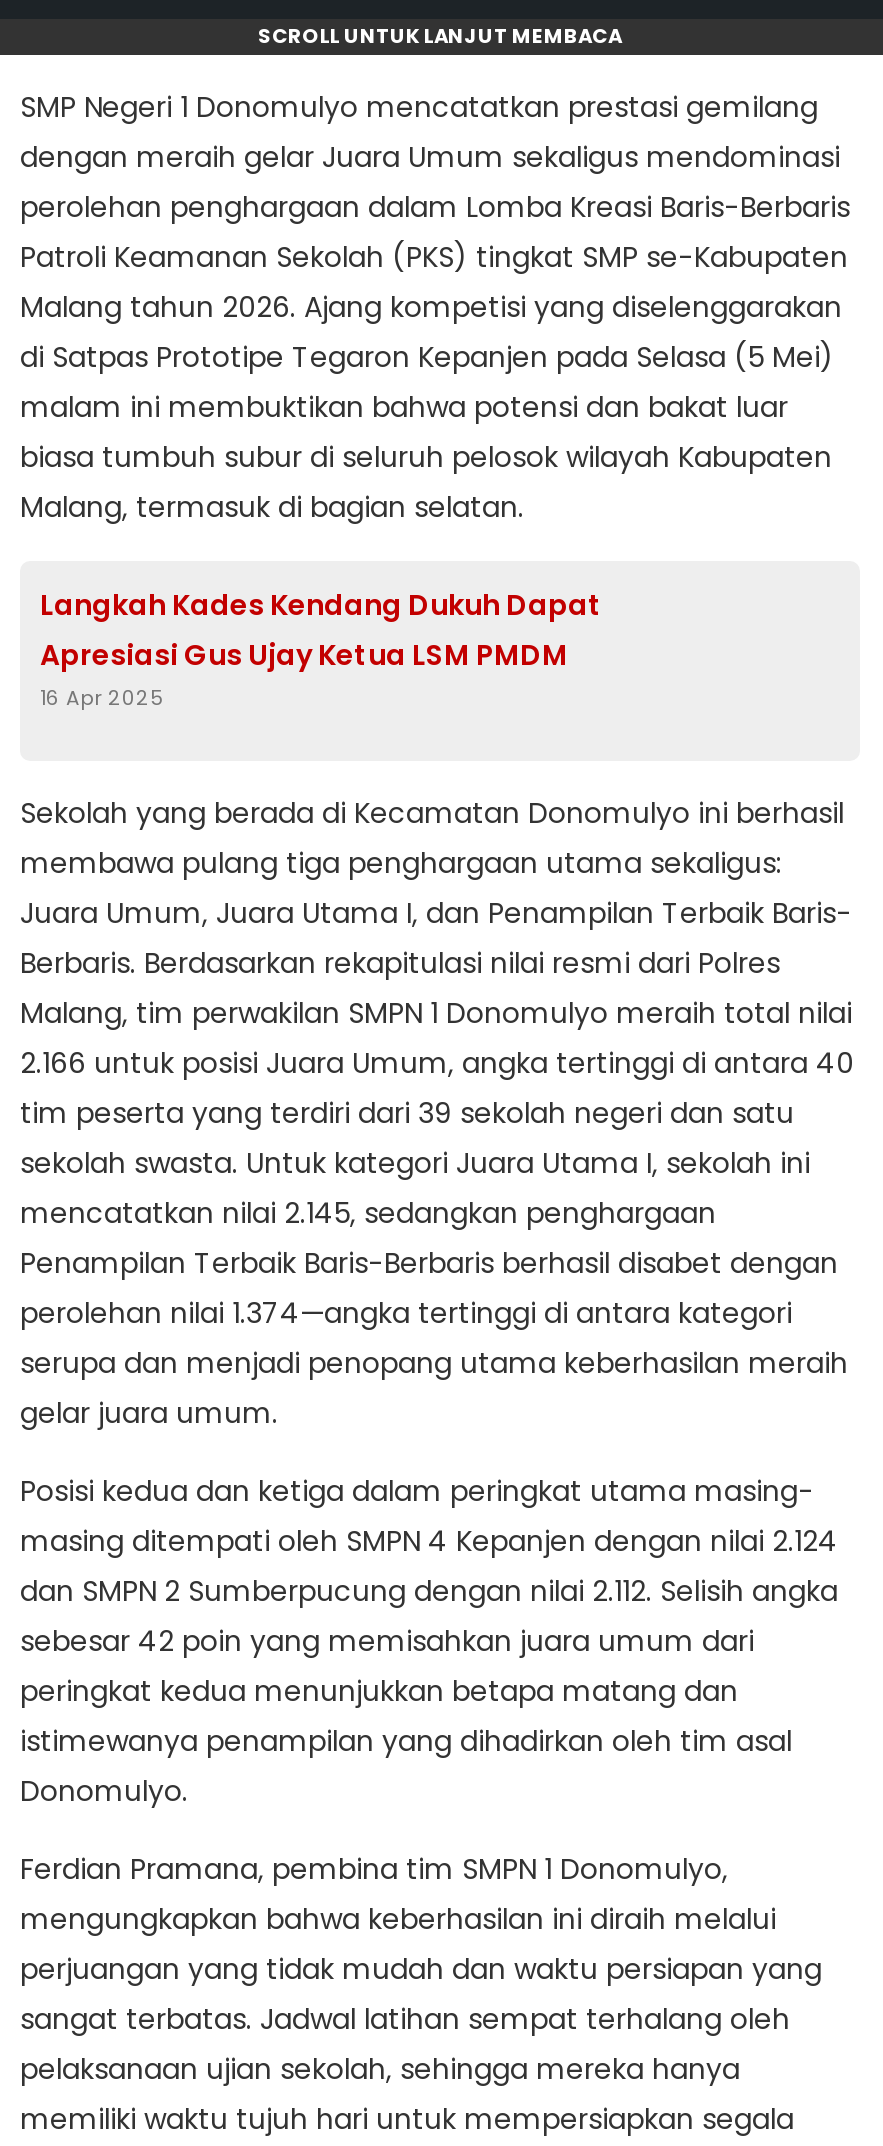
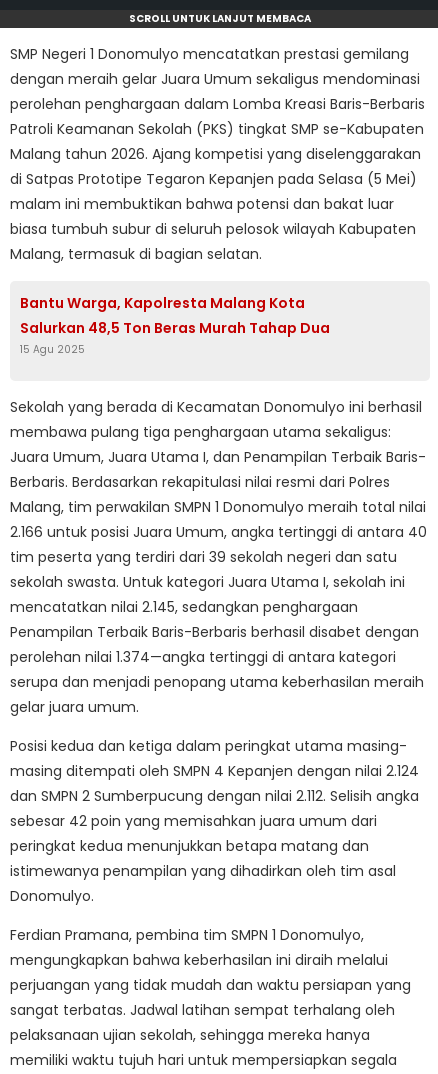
[40,584,602,712] Langkah Kades Kendang Dukuh Dapat | Apresiasi Gus Ujay Ketua LSM PMDM | 16 Apr 2025 -> [20,293,330,357] Bantu Warga, Kapolresta Malang Kota | Salurkan 48,5 Ton Beras Murah Tahap Dua | 15 Agu 2025

